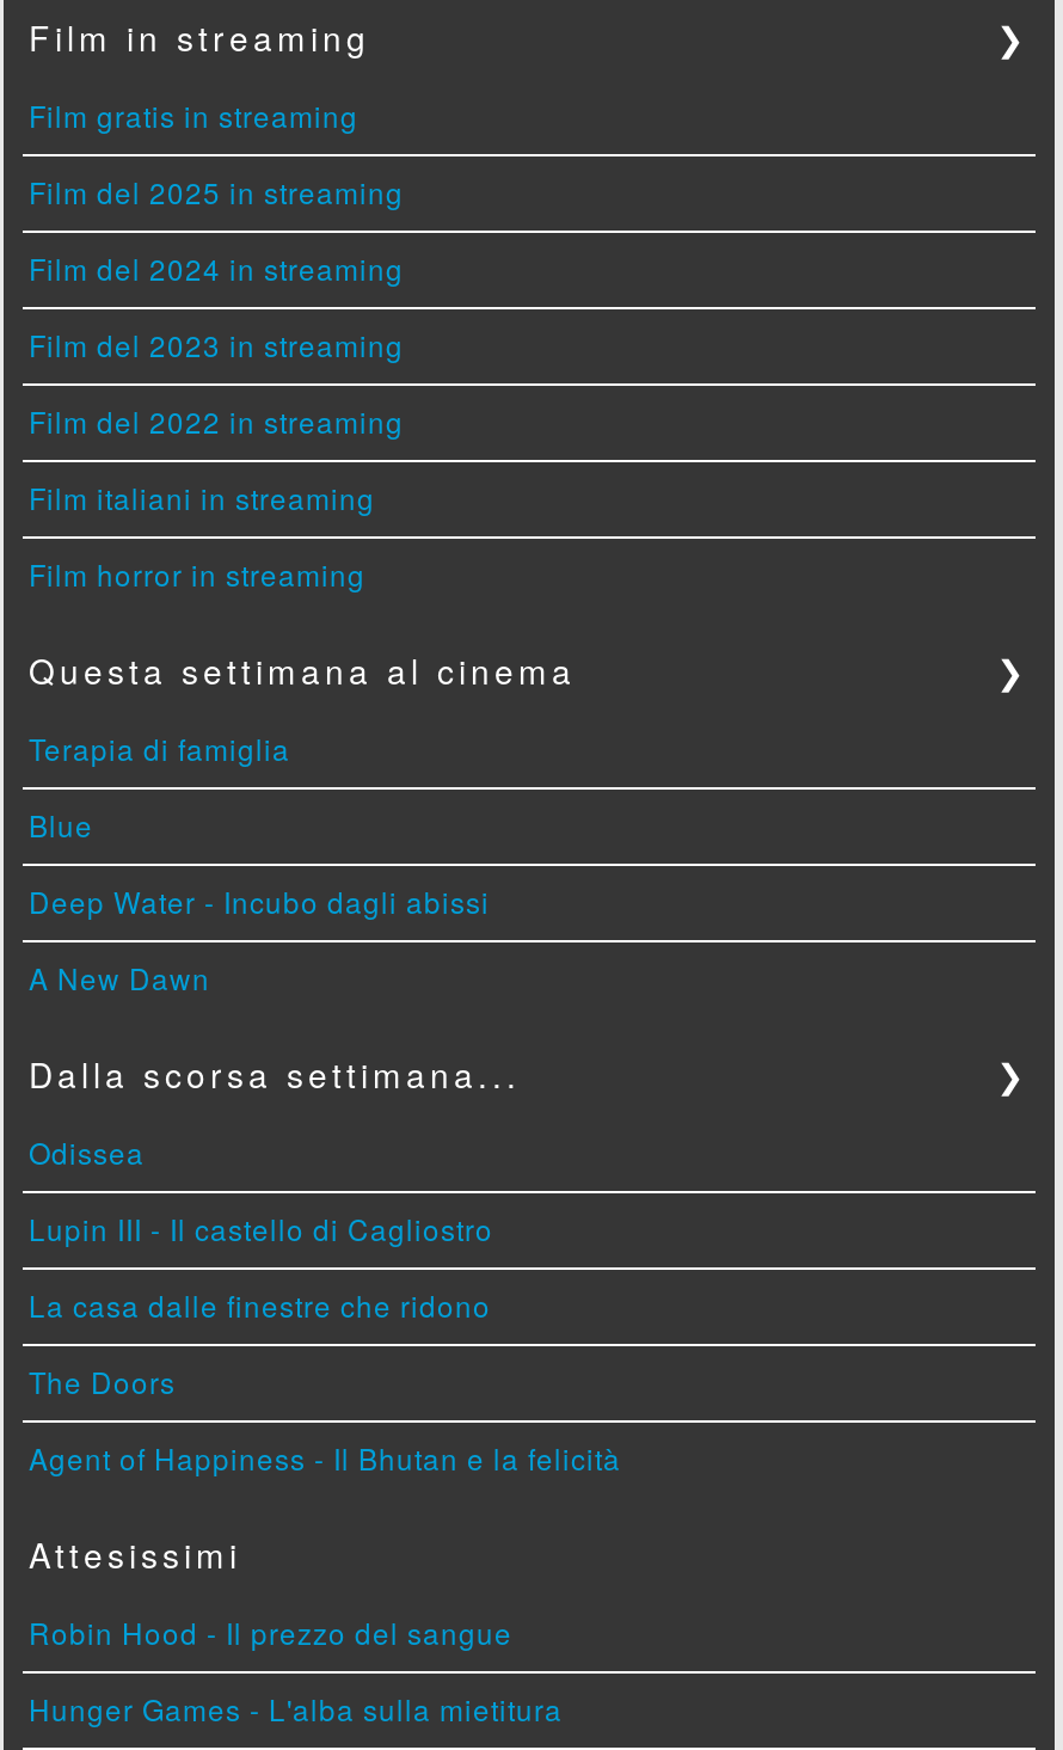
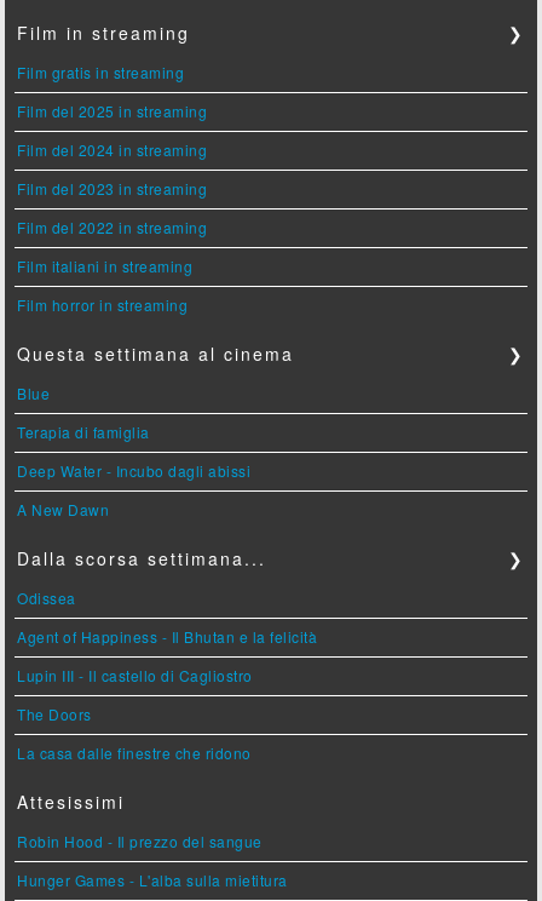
moved [29,729,290,769] -> [18,422,150,443]: Terapia di famiglia
moved [29,805,93,846] -> [18,383,50,404]: Blue
moved [29,1209,493,1402] -> [18,665,253,764]: Lupin III - Il castello di Cagliostro | The Doors | La casa dalle finestre che ridono
moved [29,1438,621,1479] -> [18,627,318,647]: Agent of Happiness - Il Bhutan e la felicità

